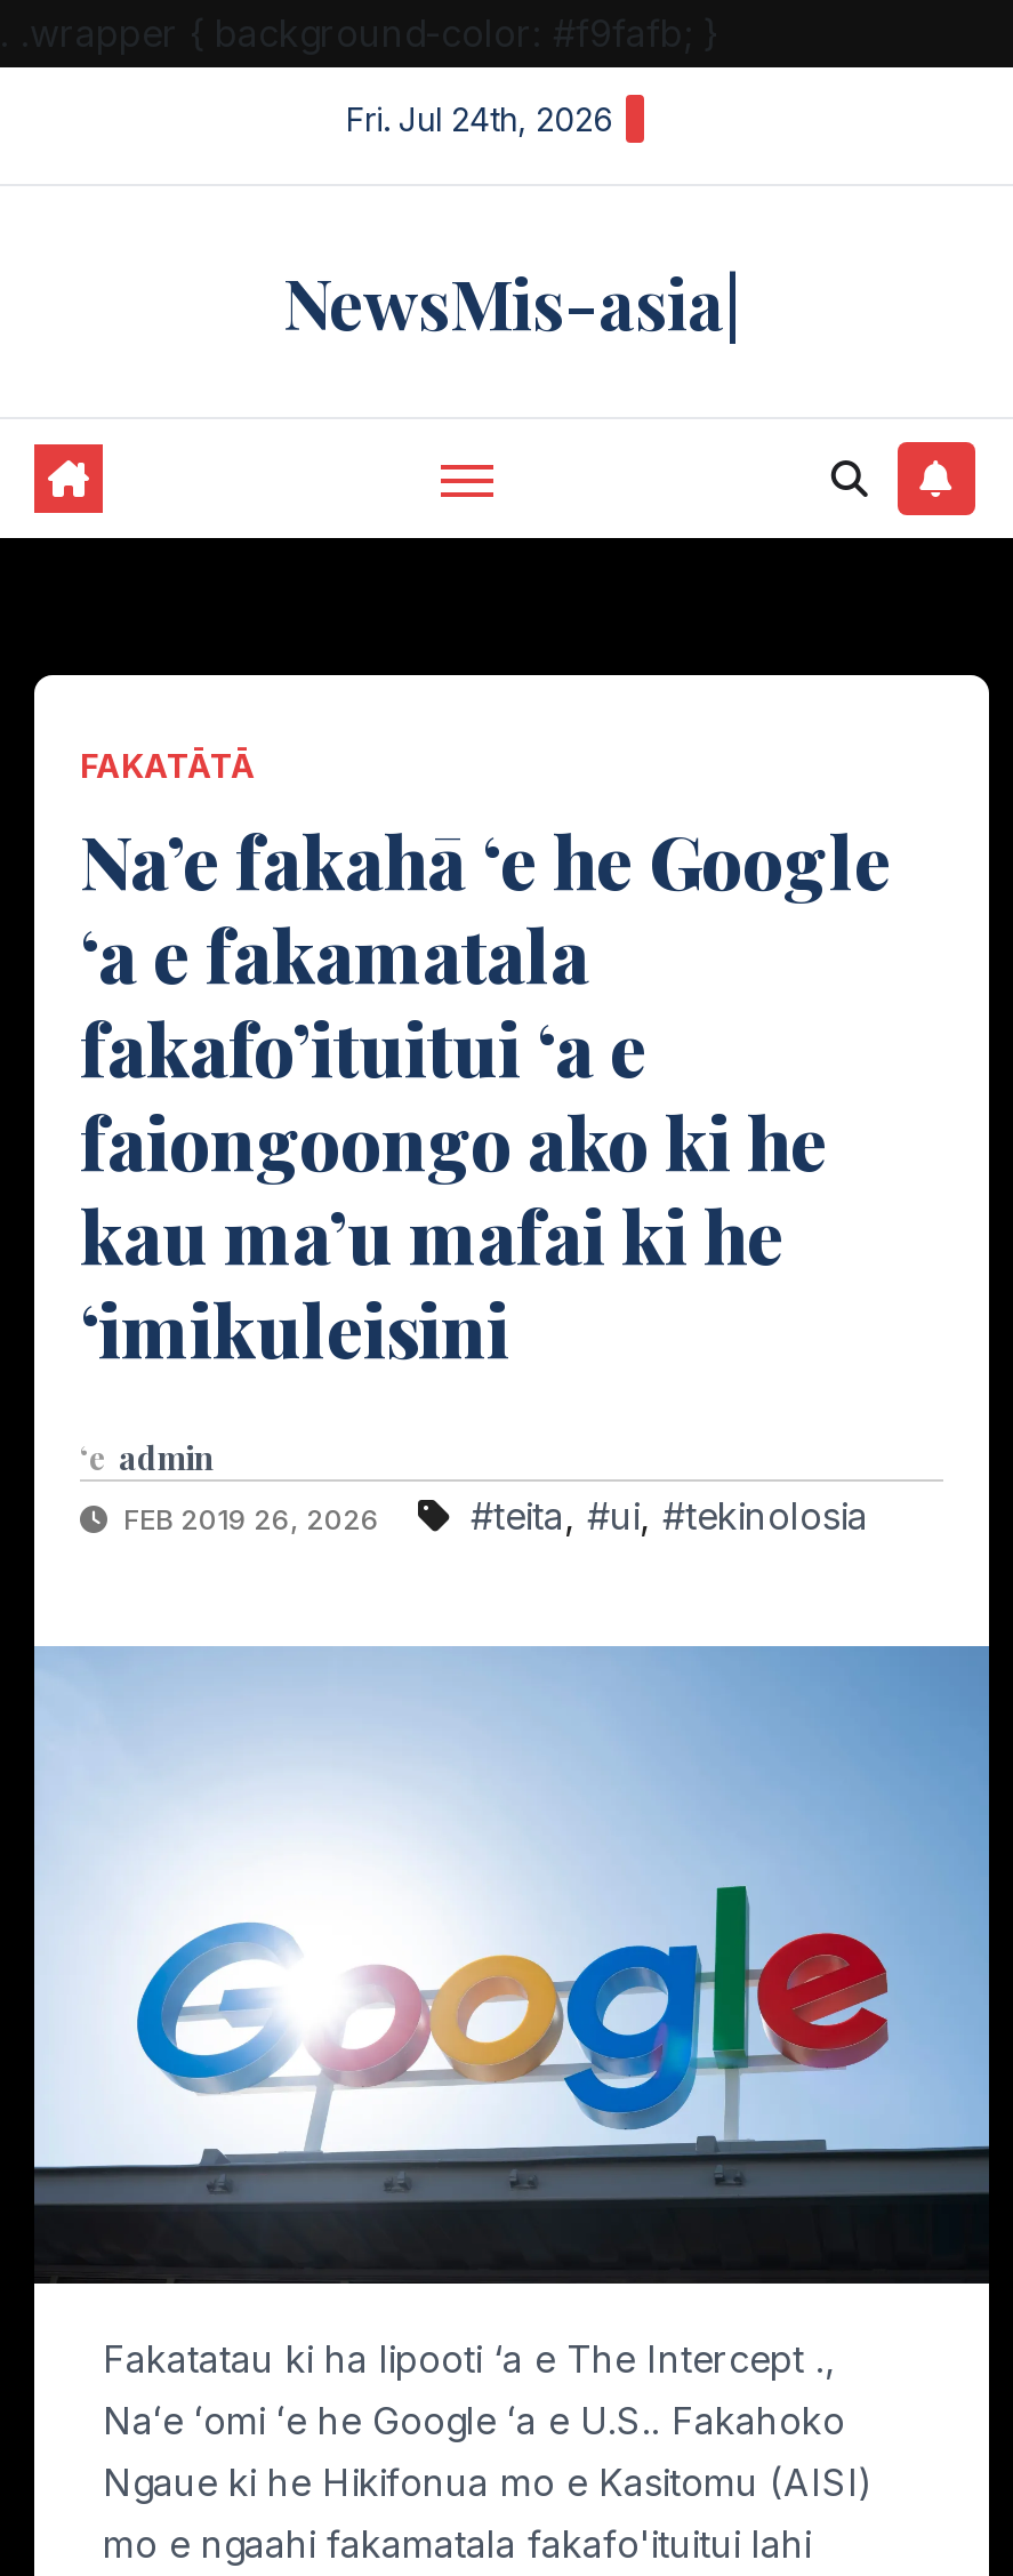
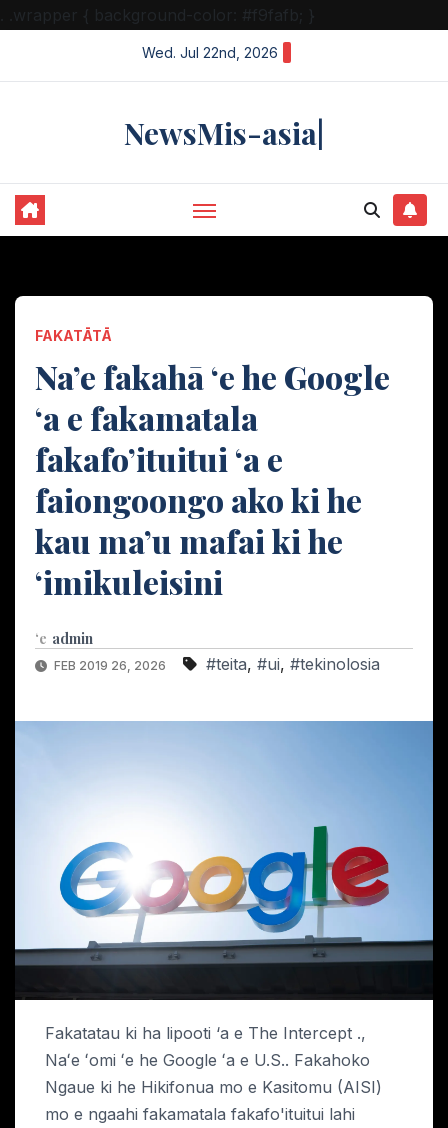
[346,99,613,138] Fri. Jul 24th, 2026 -> [142,44,278,61] Wed. Jul 22nd, 2026

